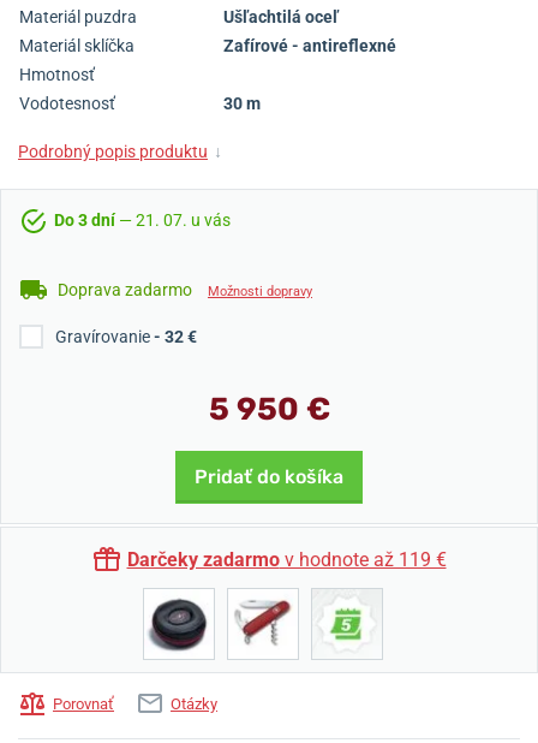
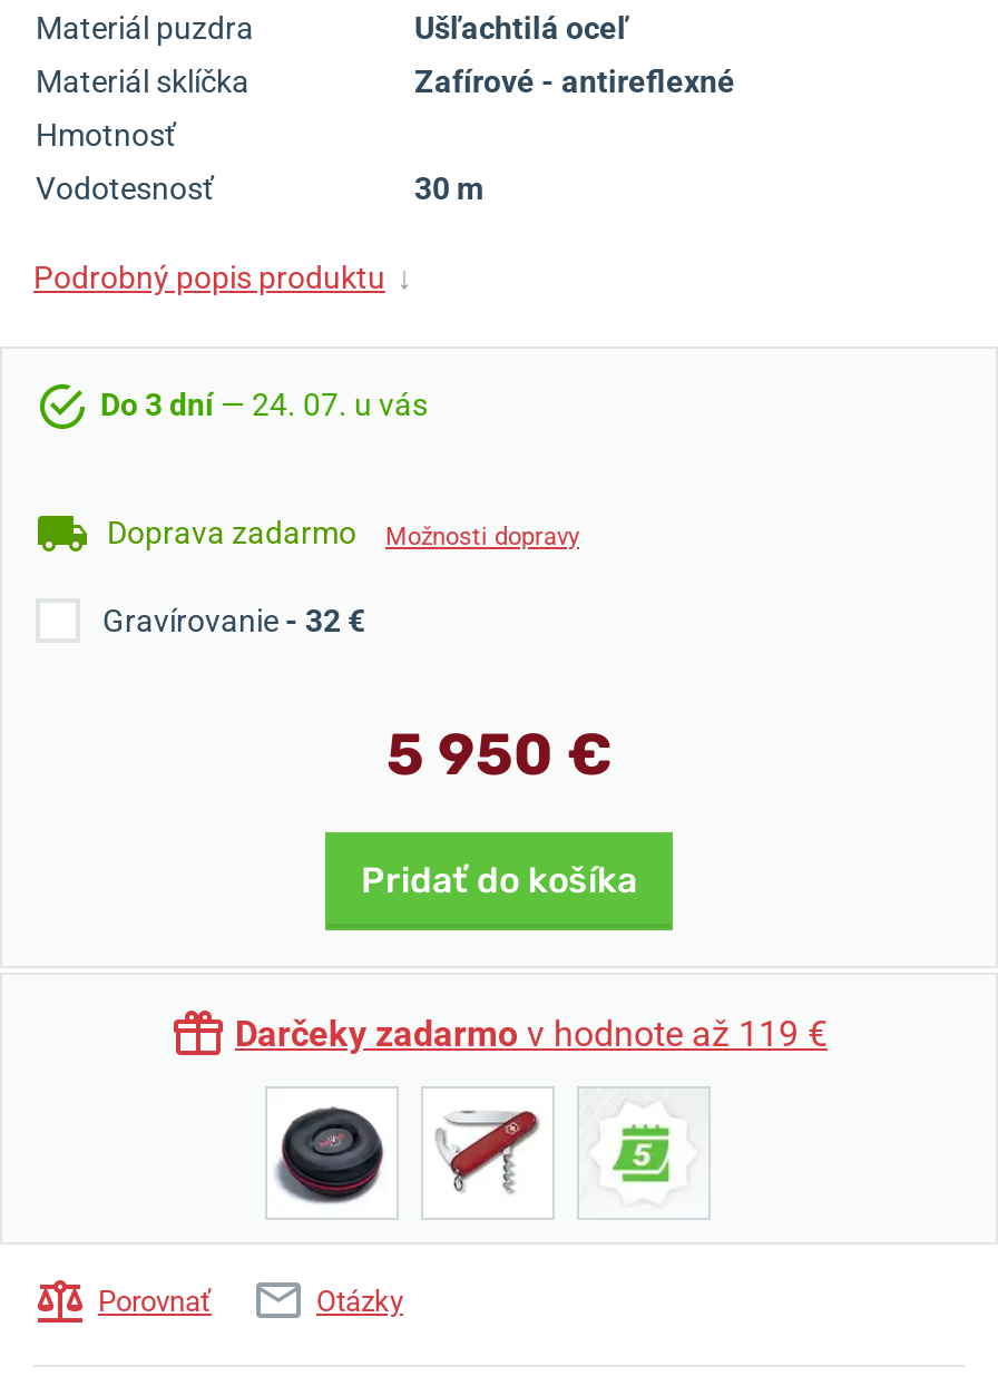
[54,210,231,230] Do 3 dní — 21. 07. u vás -> [100,387,428,422] Do 3 dní — 24. 07. u vás

